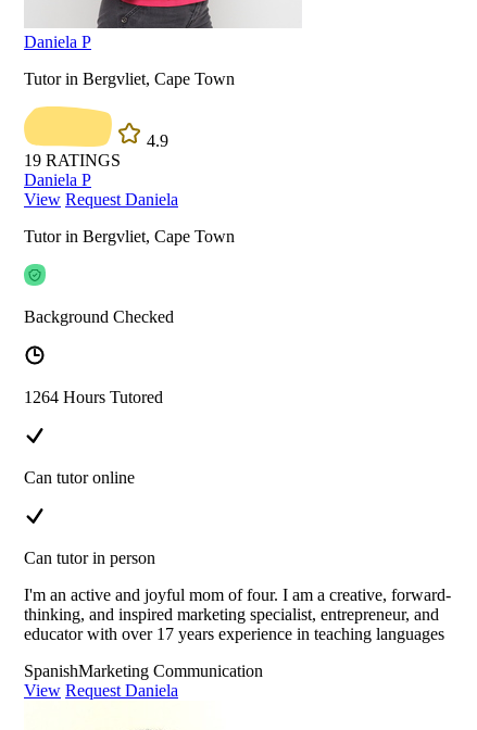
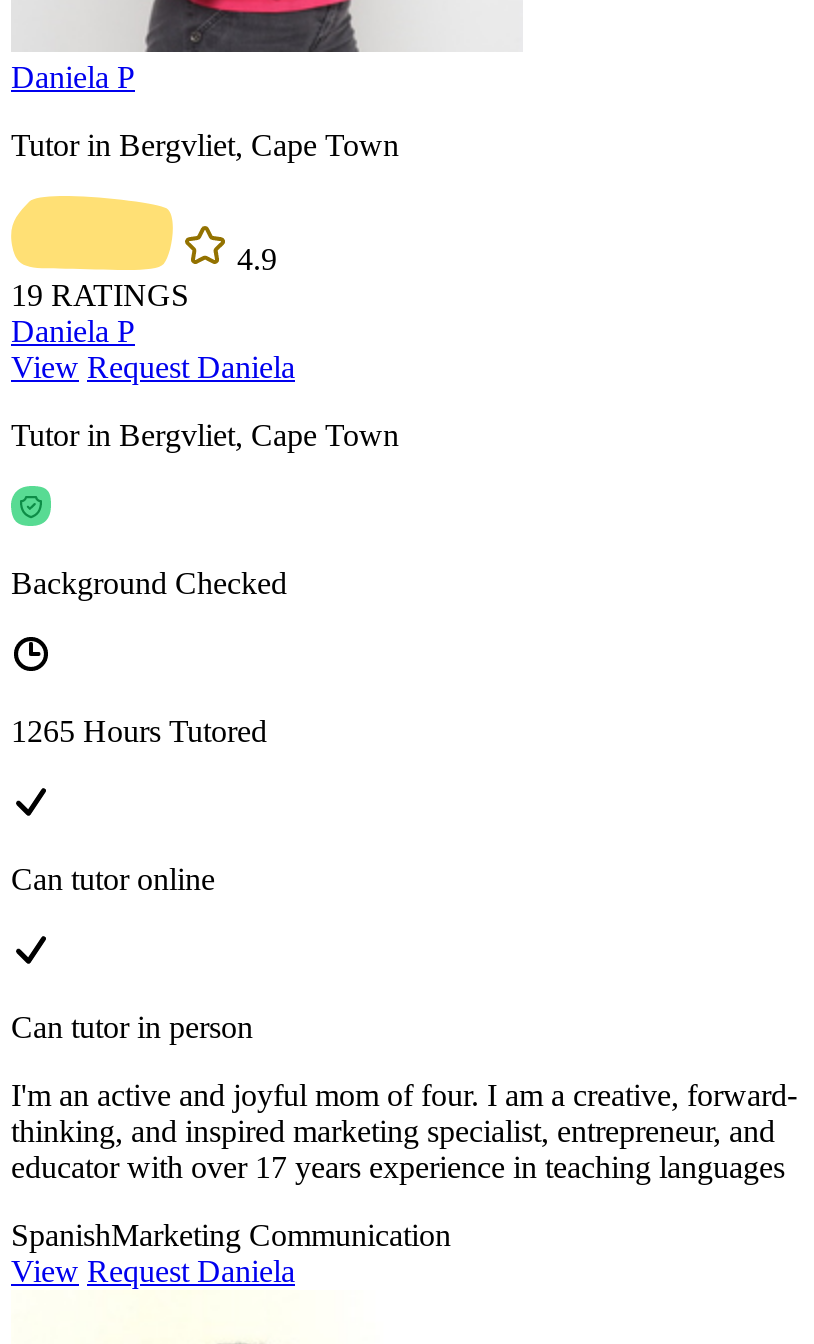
[24,388,163,406] 1264 Hours Tutored -> [11,714,267,748] 1265 Hours Tutored

